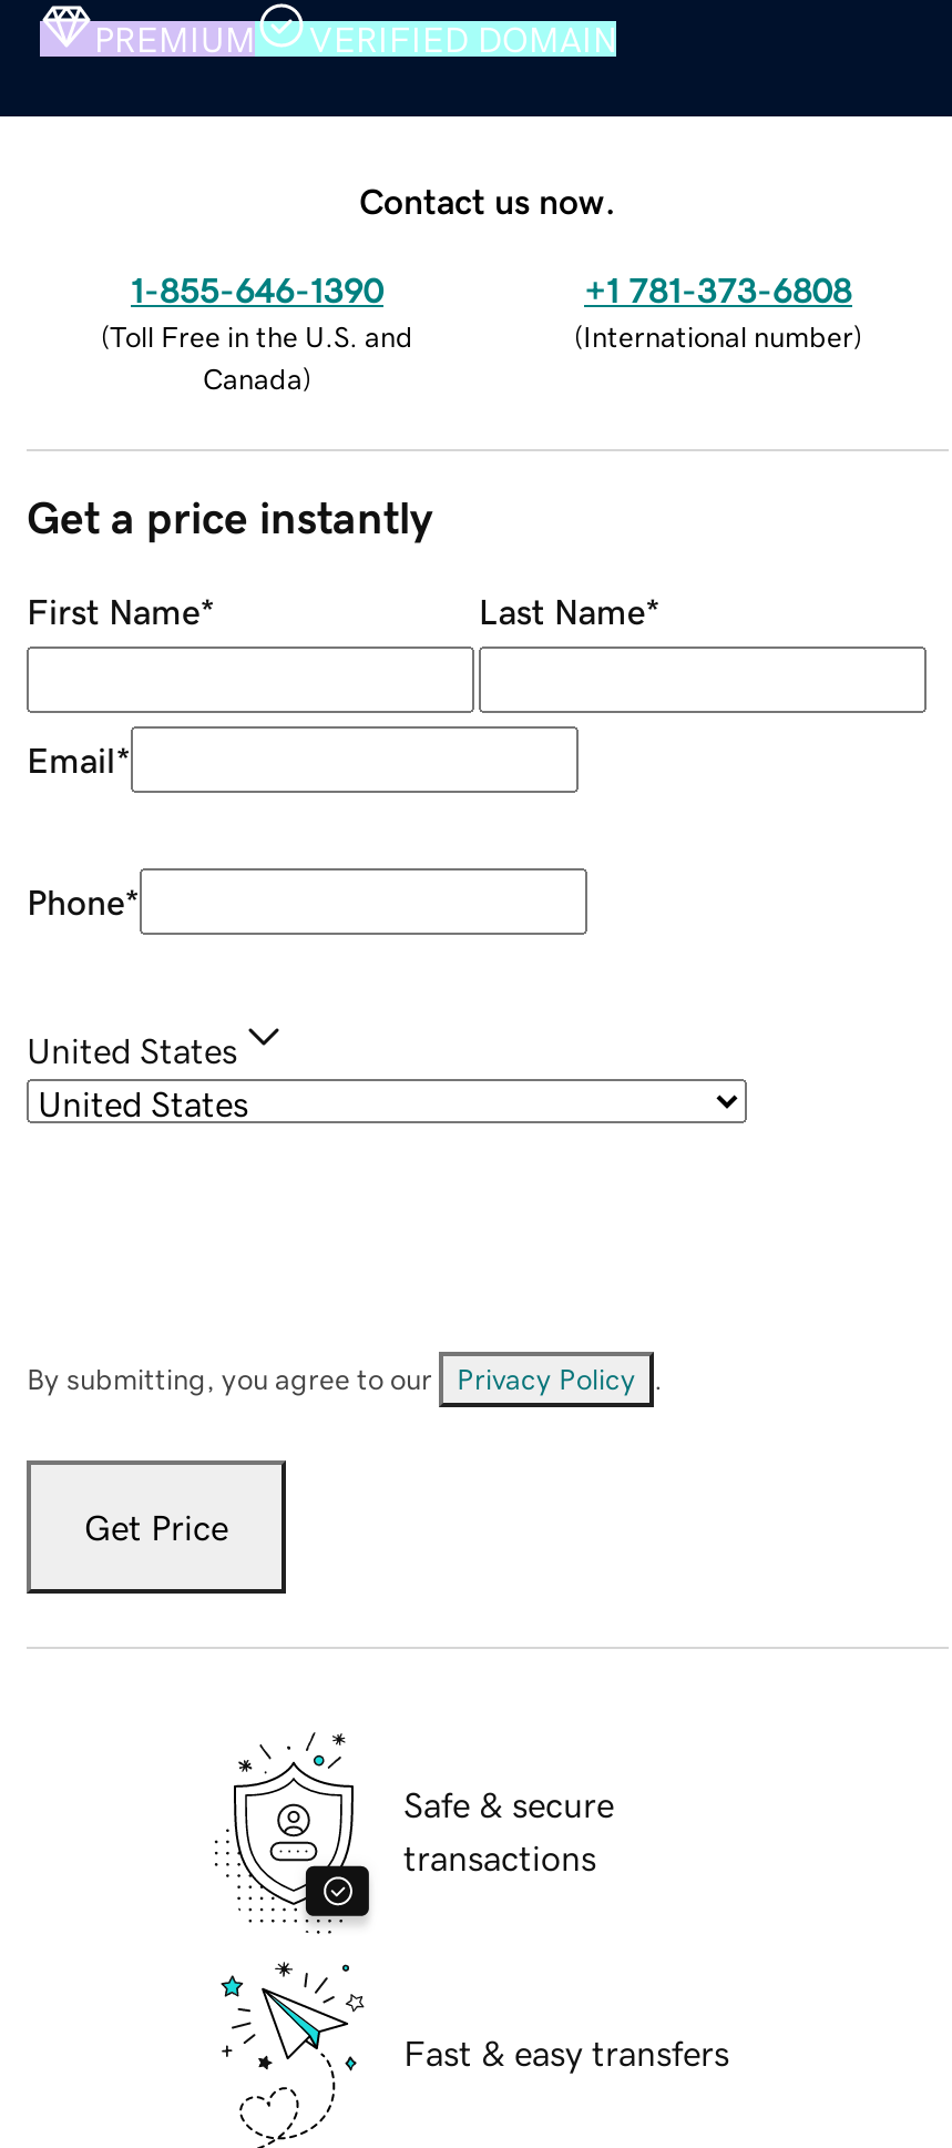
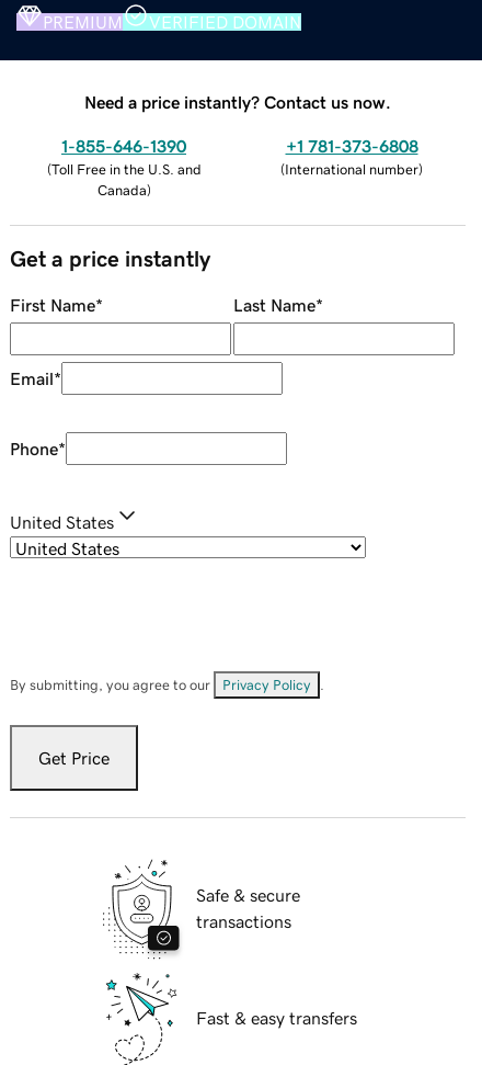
[359,182,616,218] Contact us now. -> [84,93,391,110] Need a price instantly? Contact us now.

